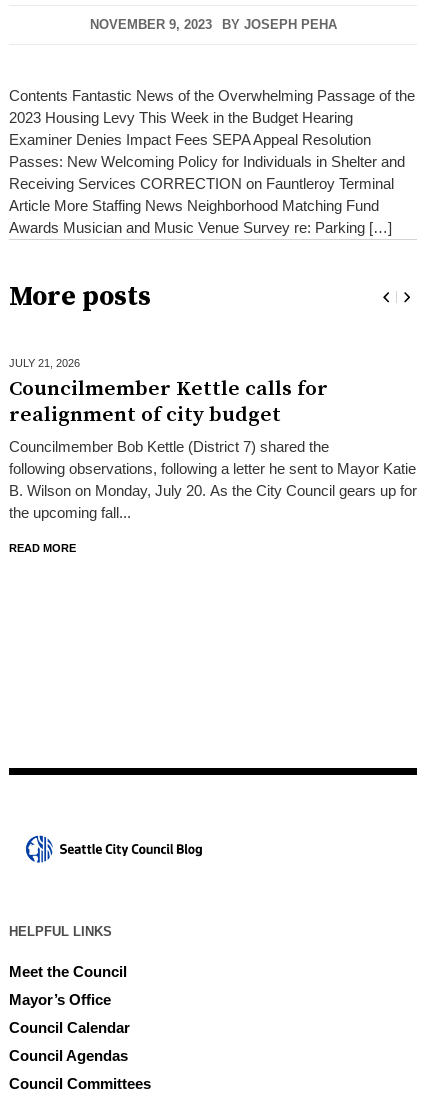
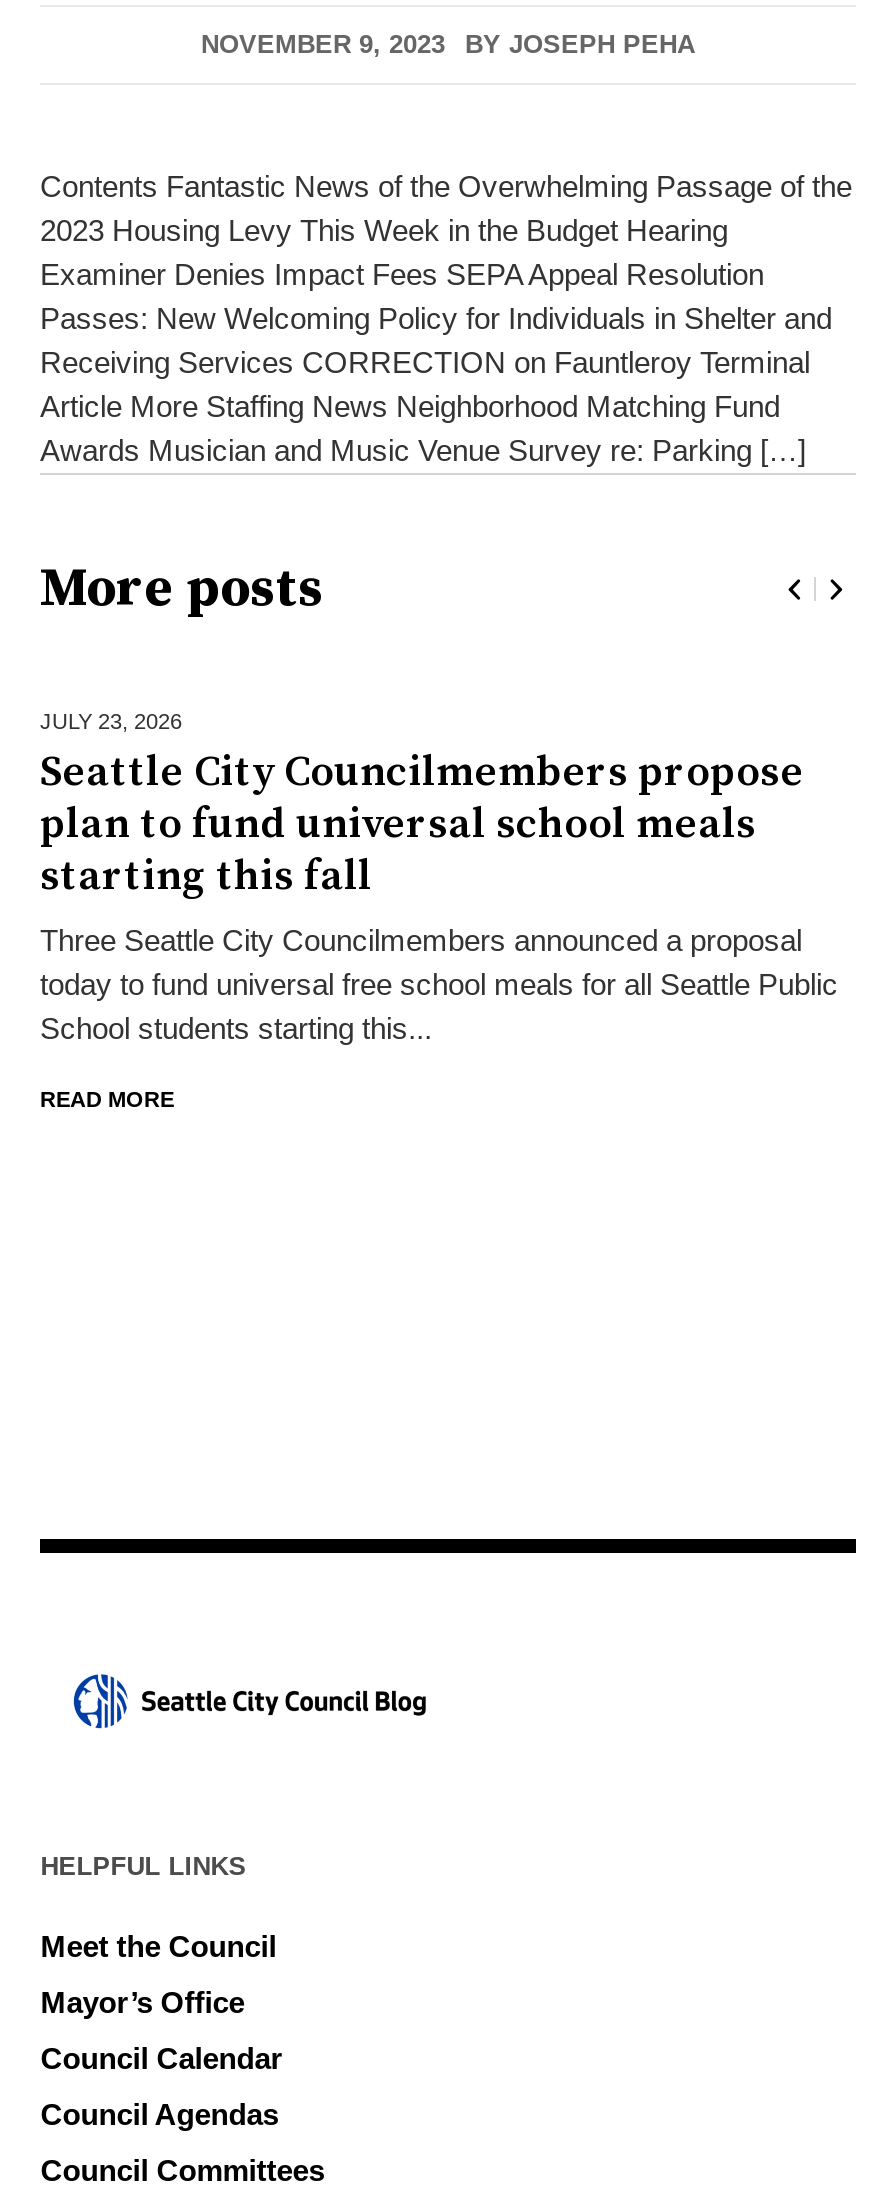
[9,357,417,521] JULY 21, 2026 | Councilmember Kettle calls for | realignment of city budget | Councilmember Bob Kettle (District 7) shared the | following observations, following a letter he sent to Mayor Katie | B. Wilson on Monday, July 20. As the City Council gears up for | the upcoming fall... -> [40,709,838,1045] JULY 23, 2026 | Seattle City Councilmembers propose | plan to fund universal school meals | starting this fall | Three Seattle City Councilmembers announced a proposal | today to fund universal free school meals for all Seattle Public | School students starting this...

